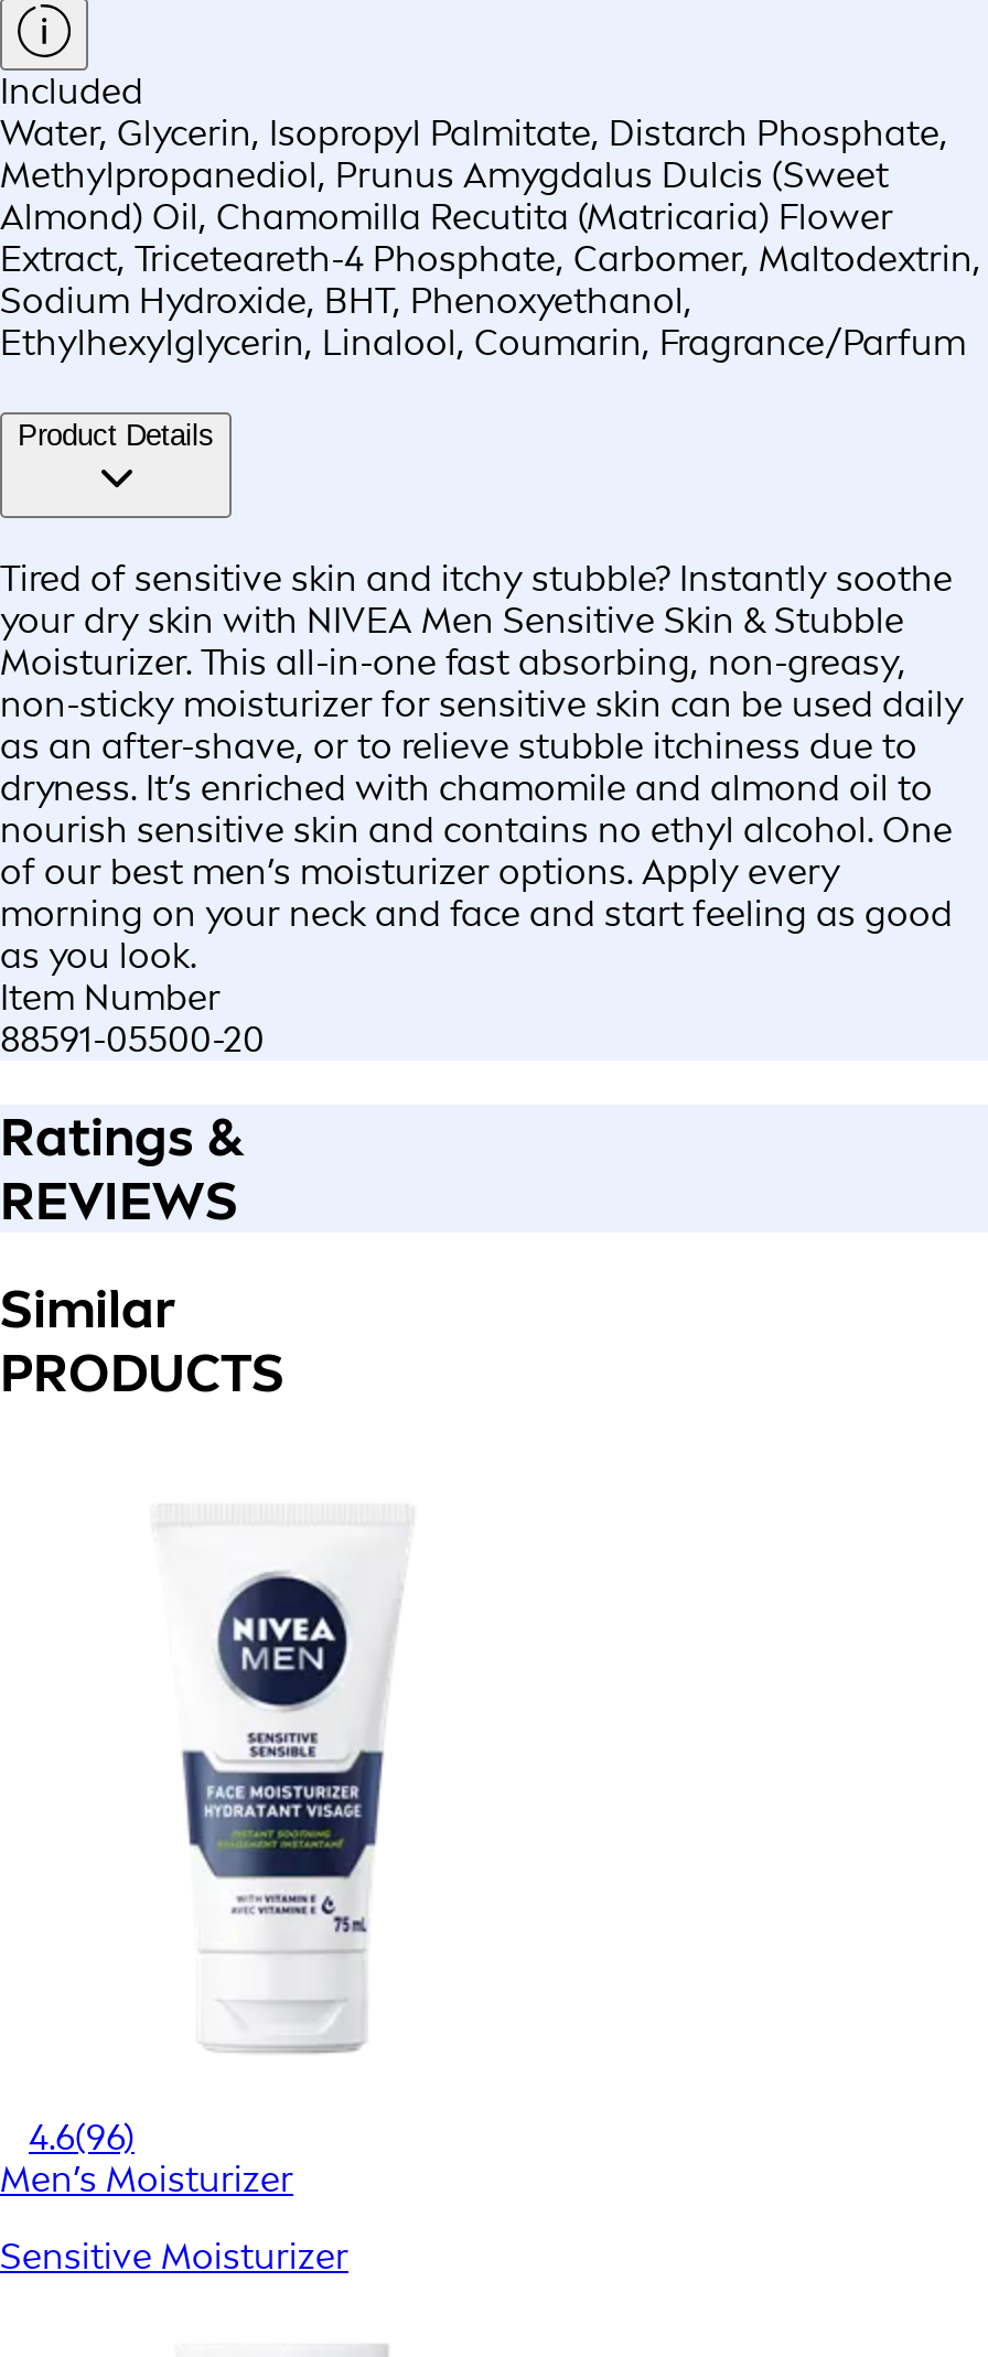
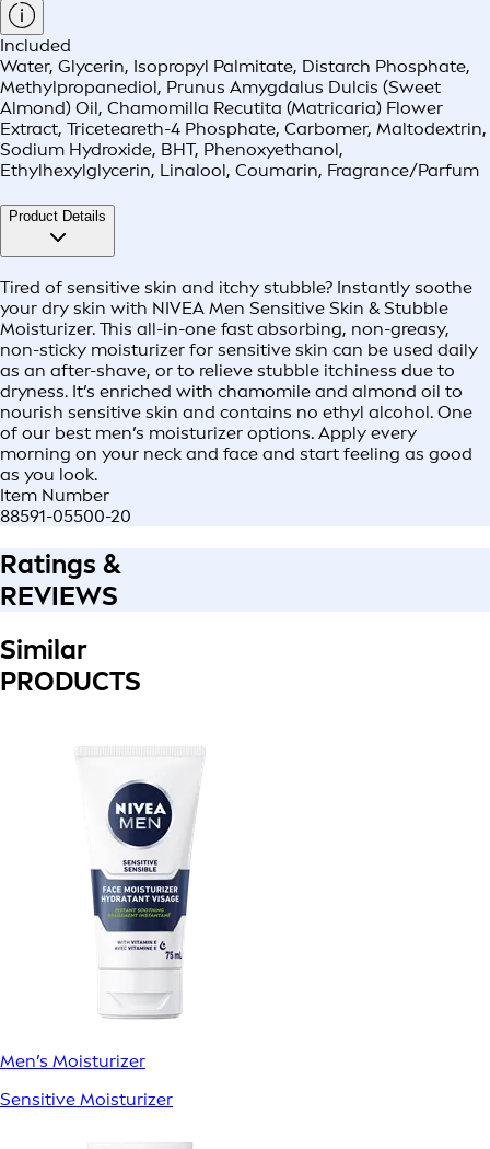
[29,2117,135,2159] 4.6(96) -> none

